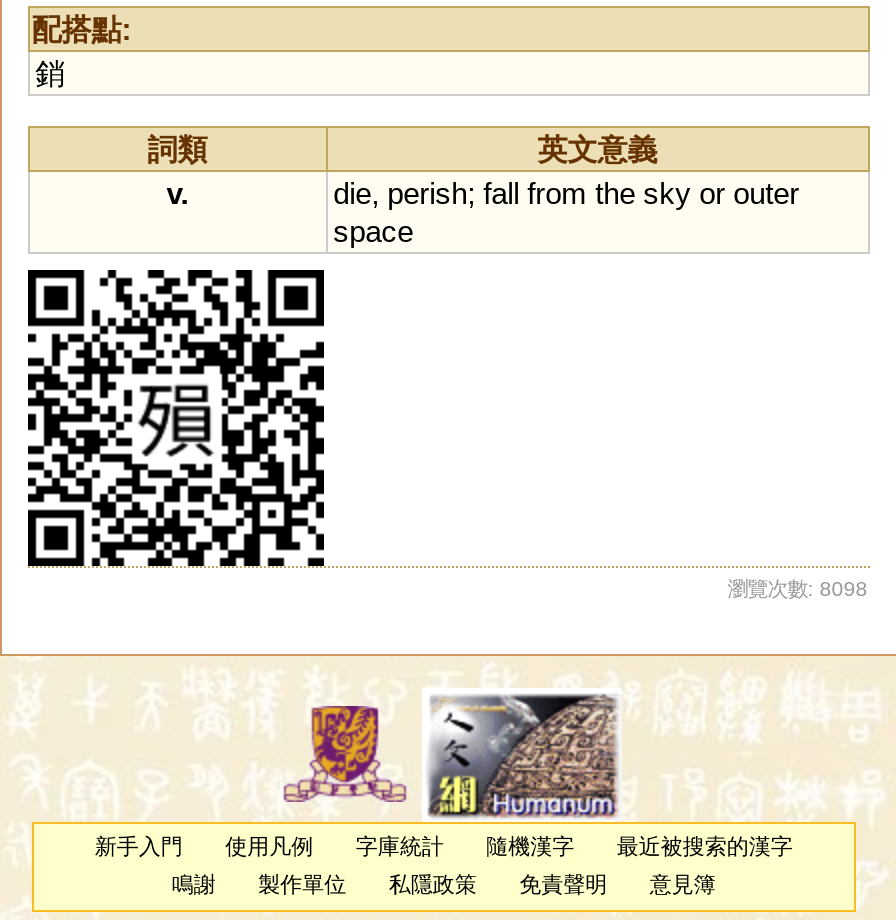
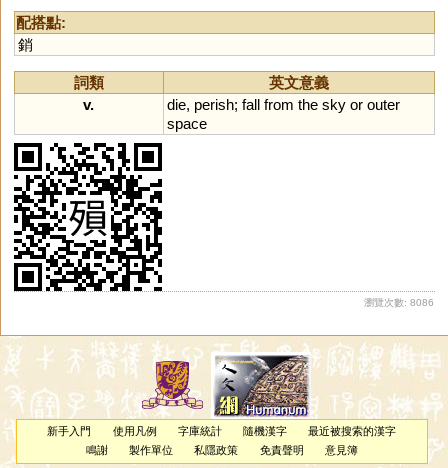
[727,578,867,600] 瀏覽次數: 8098 -> [364,297,434,308] 瀏覽次數: 8086

